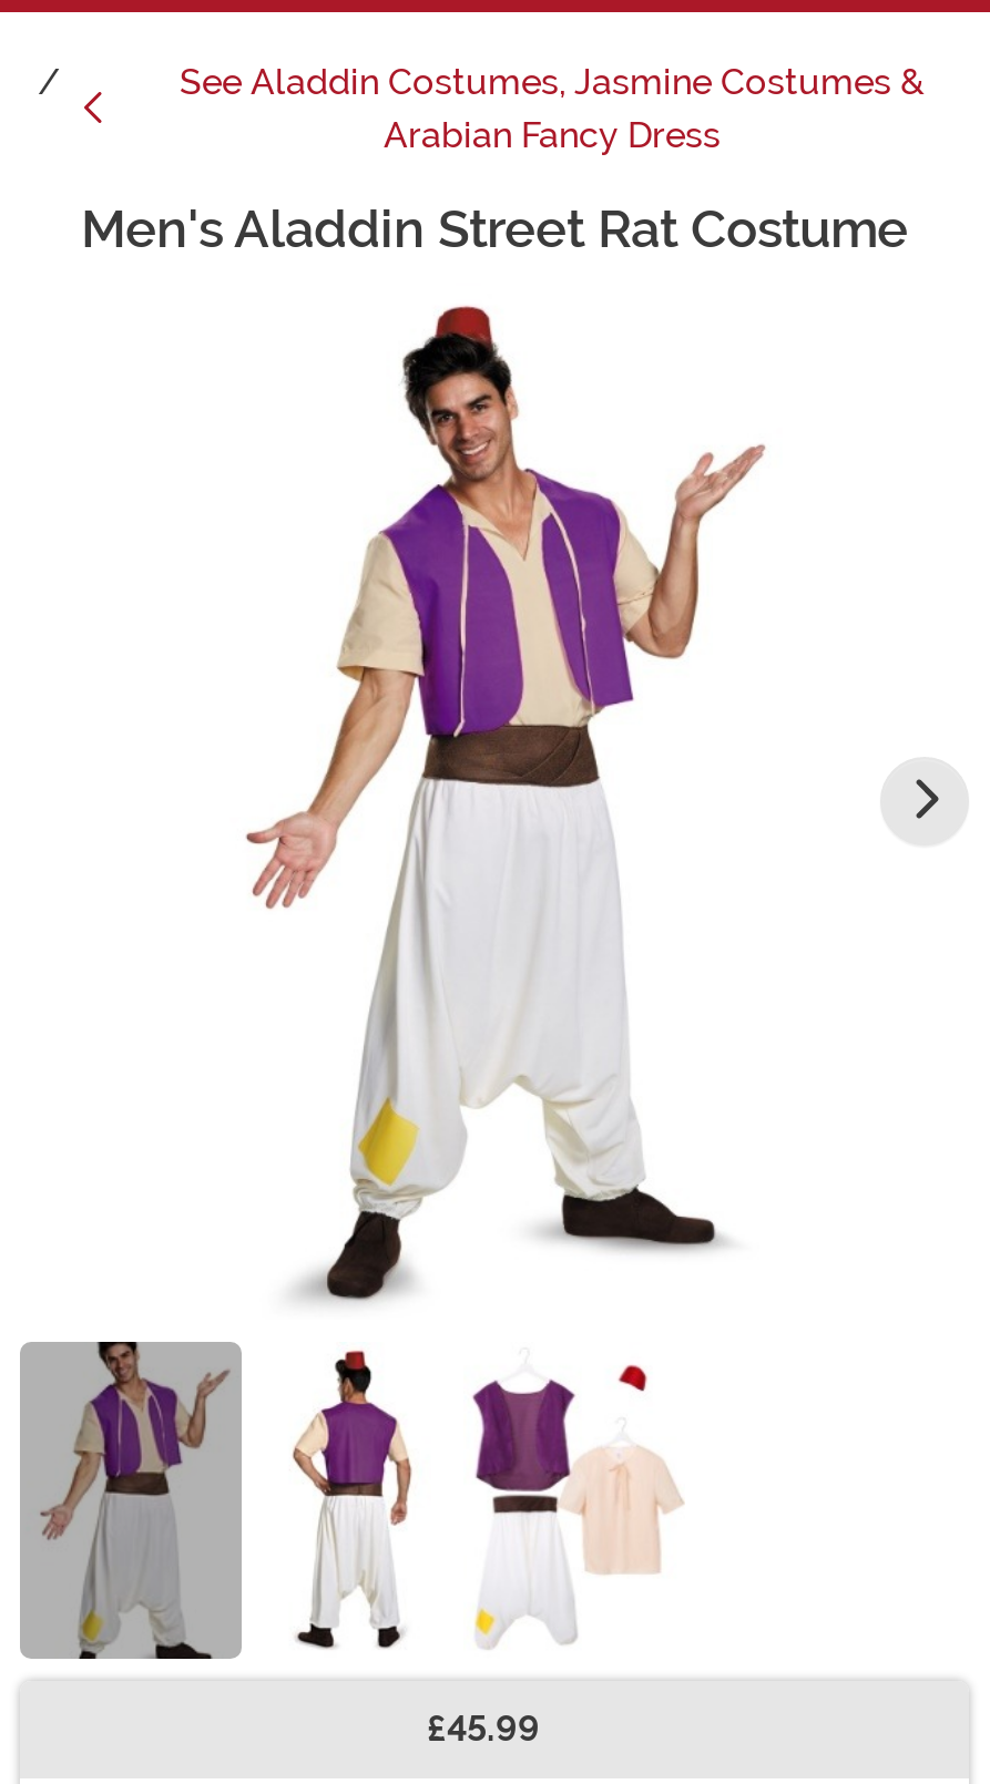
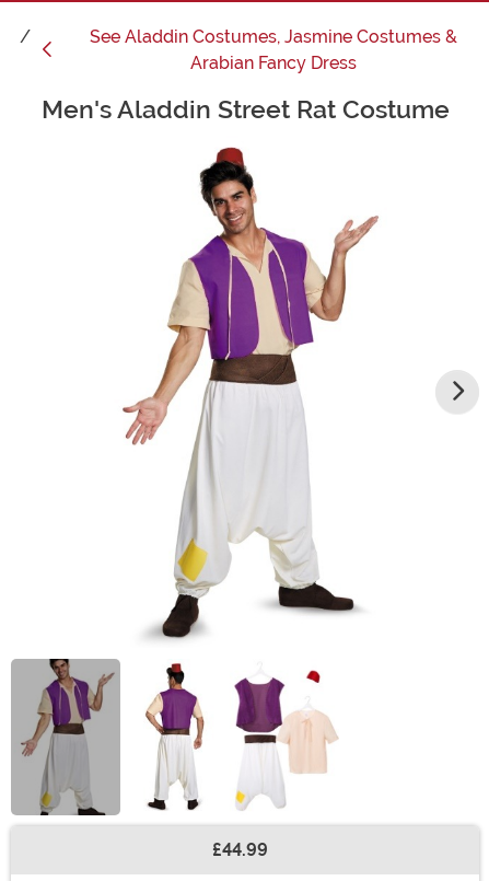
[427,1708,540,1750] £45.99 -> [212,840,267,860] £44.99

